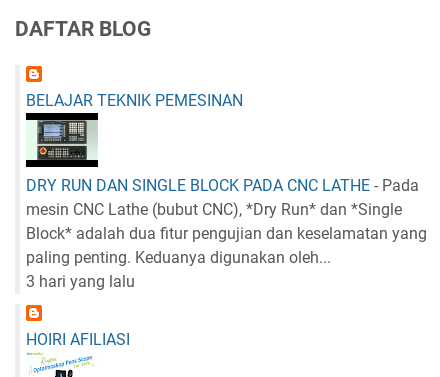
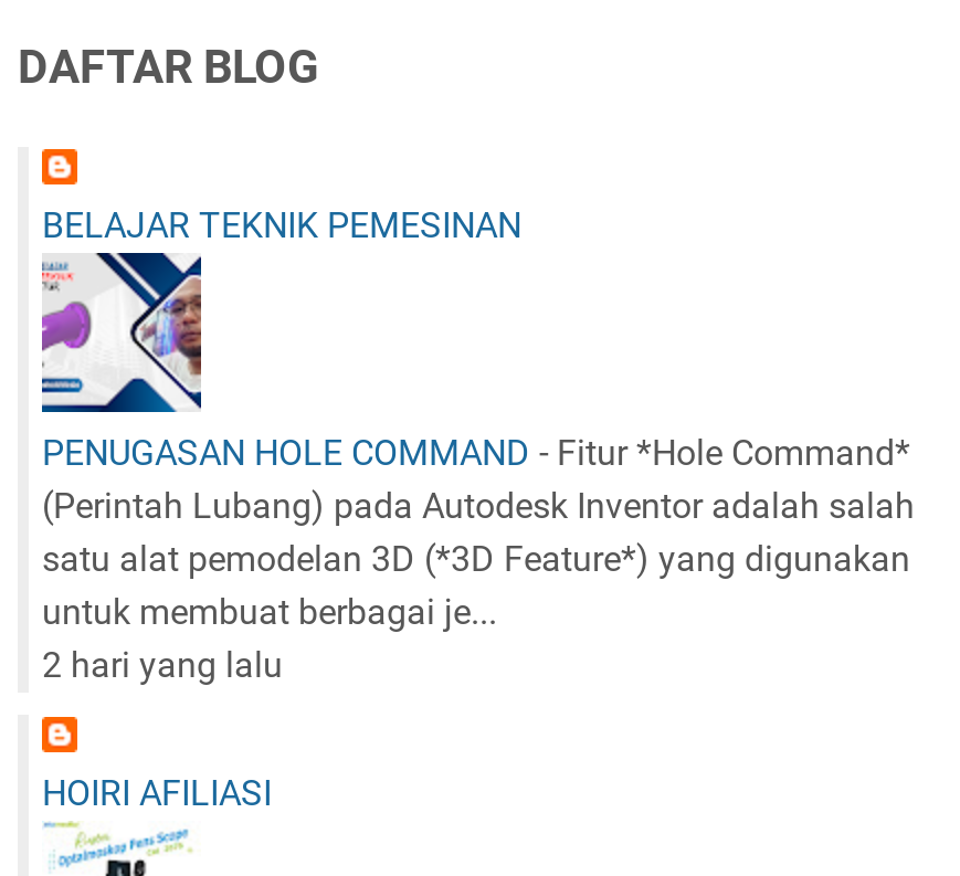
[25,112,427,291] [image] | DRY RUN DAN SINGLE BLOCK PADA CNC LATHE - Pada | mesin CNC Lathe (bubut CNC), *Dry Run* dan *Single | Block* adalah dua fitur pengujian dan keselamatan yang | paling penting. Keduanya digunakan oleh... | 3 hari yang lalu -> [40,251,915,686] [image] | PENUGASAN HOLE COMMAND - Fitur *Hole Command* | (Perintah Lubang) pada Autodesk Inventor adalah salah | satu alat pemodelan 3D (*3D Feature*) yang digunakan | untuk membuat berbagai je... | 2 hari yang lalu

